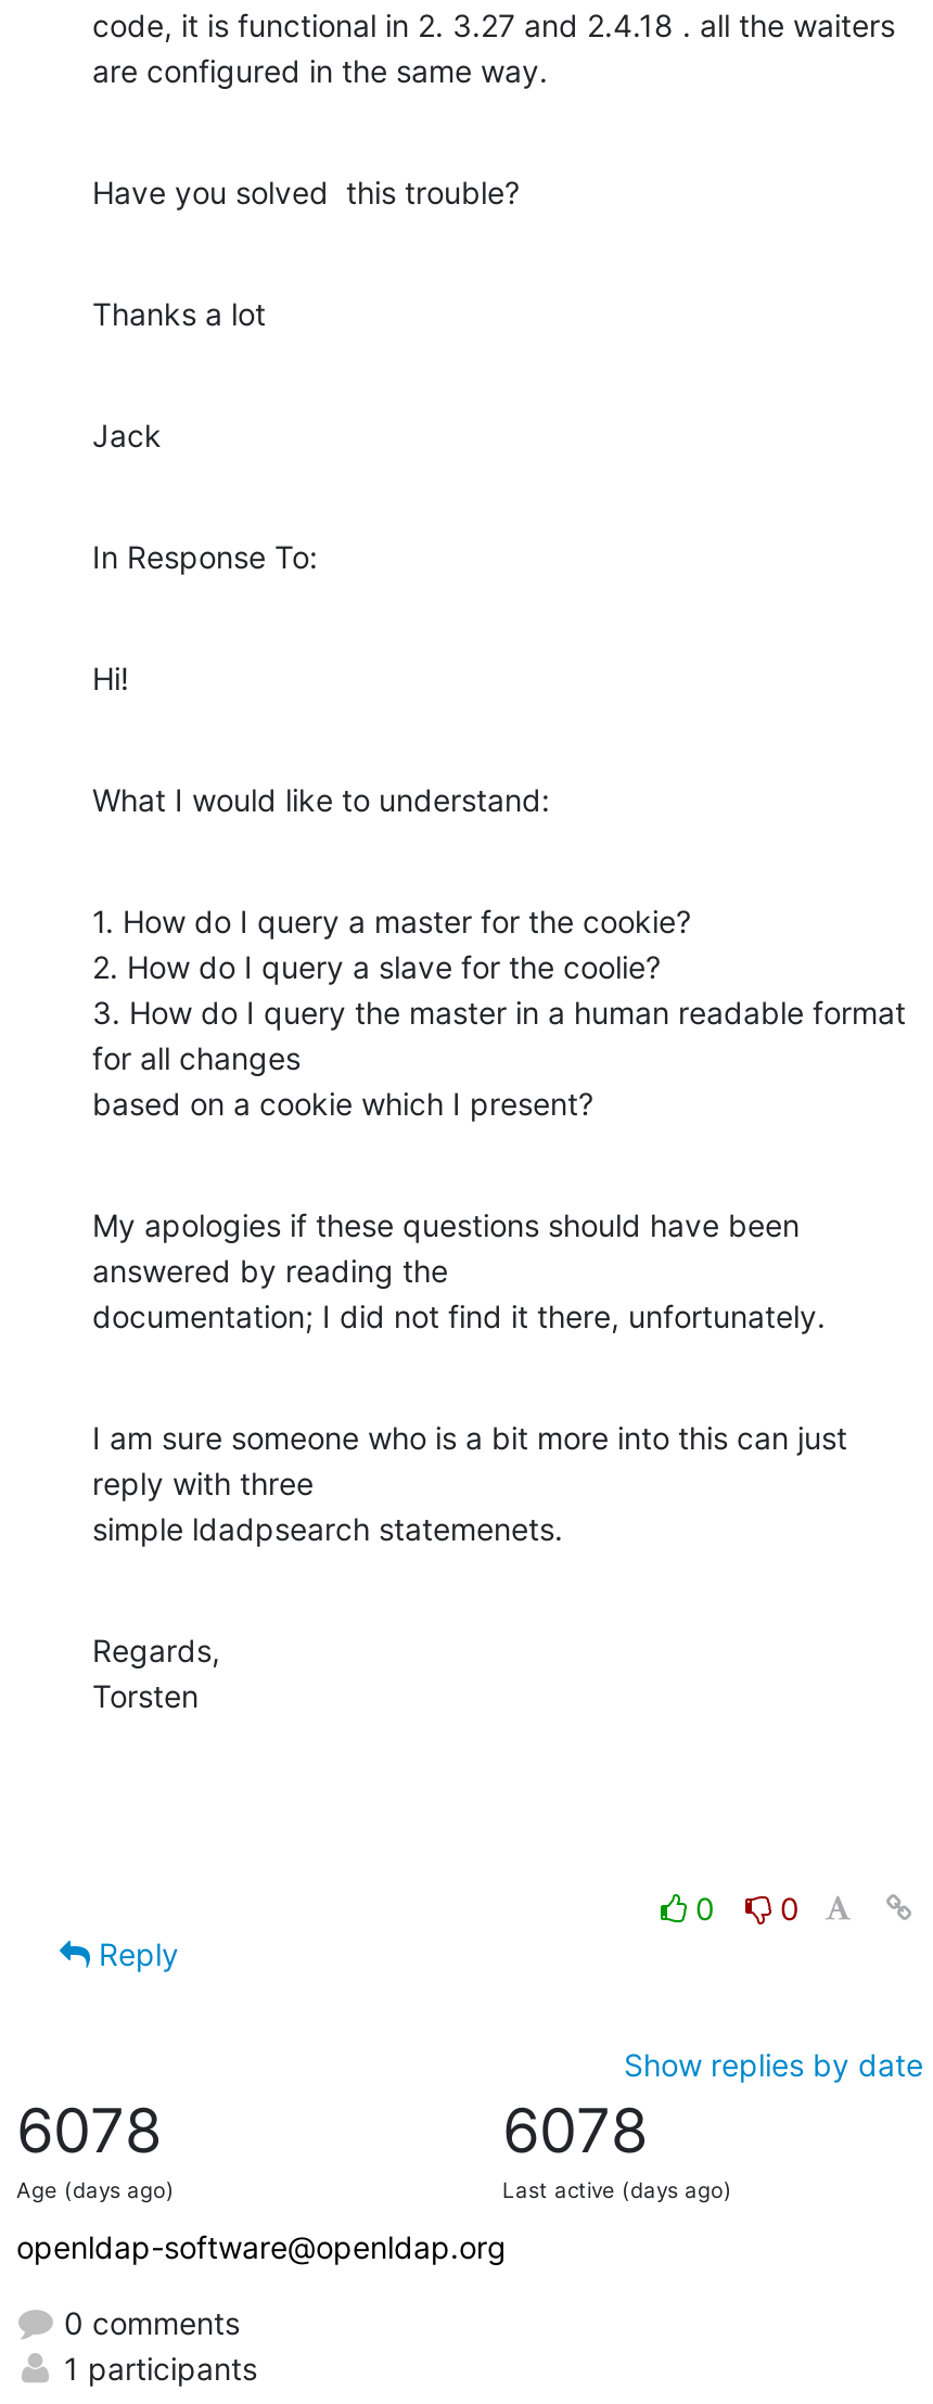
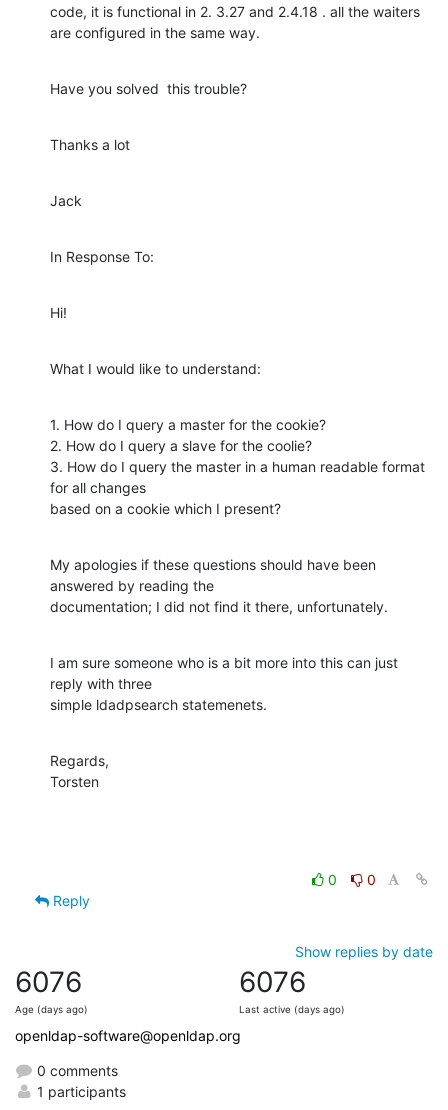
[16,2093,162,2167] 6078 -> [15,965,82,999] 6076
[502,2093,648,2167] 6078 -> [239,965,306,999] 6076

